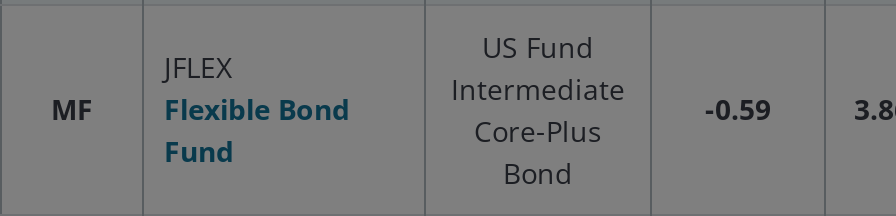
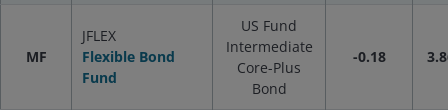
[705,89,771,127] -0.59 -> [352,47,385,66] -0.18

